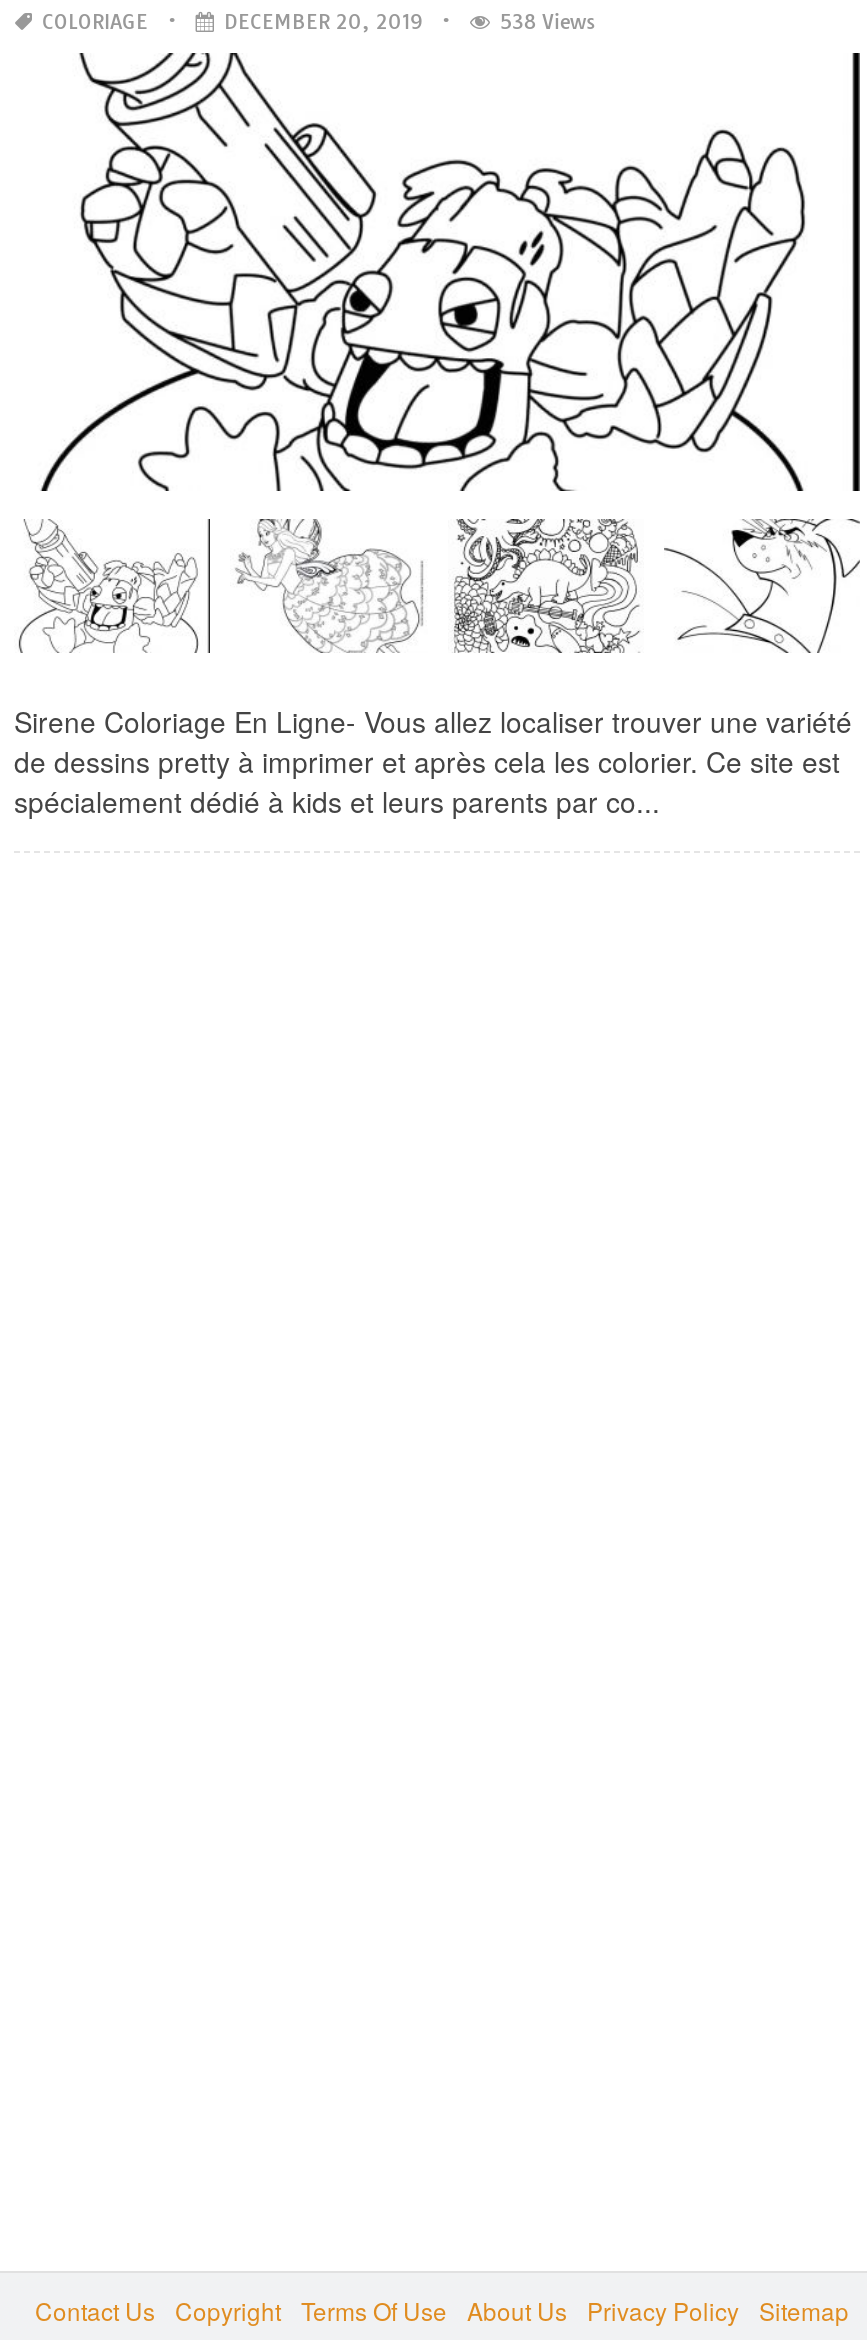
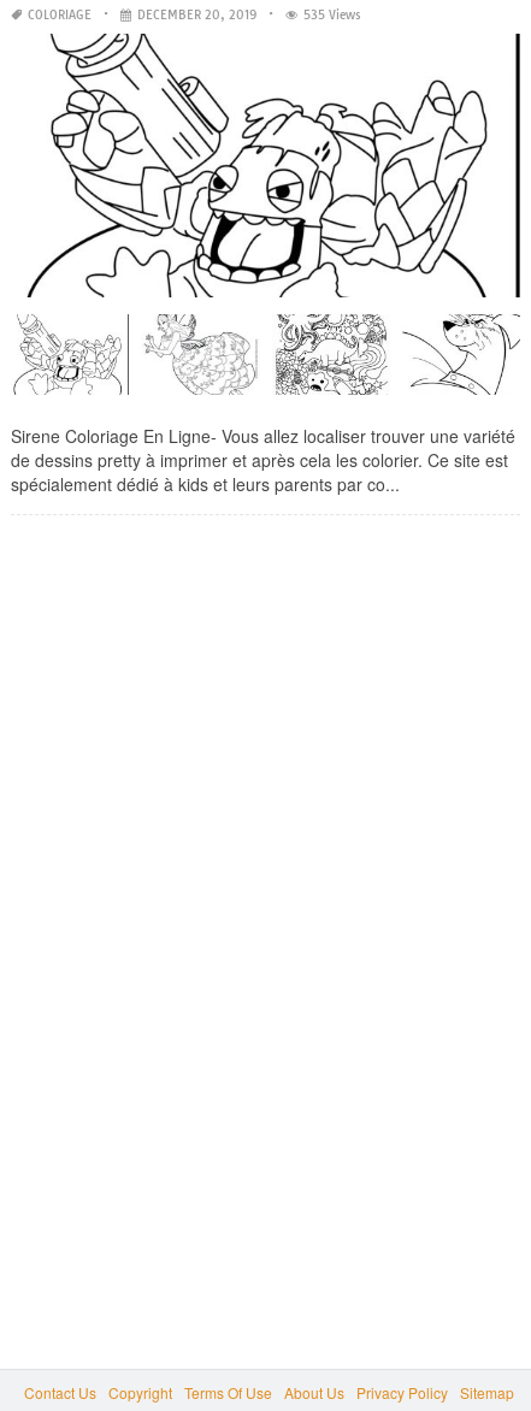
[500,9,596,35] 538 Views -> [303,7,361,23] 535 Views

